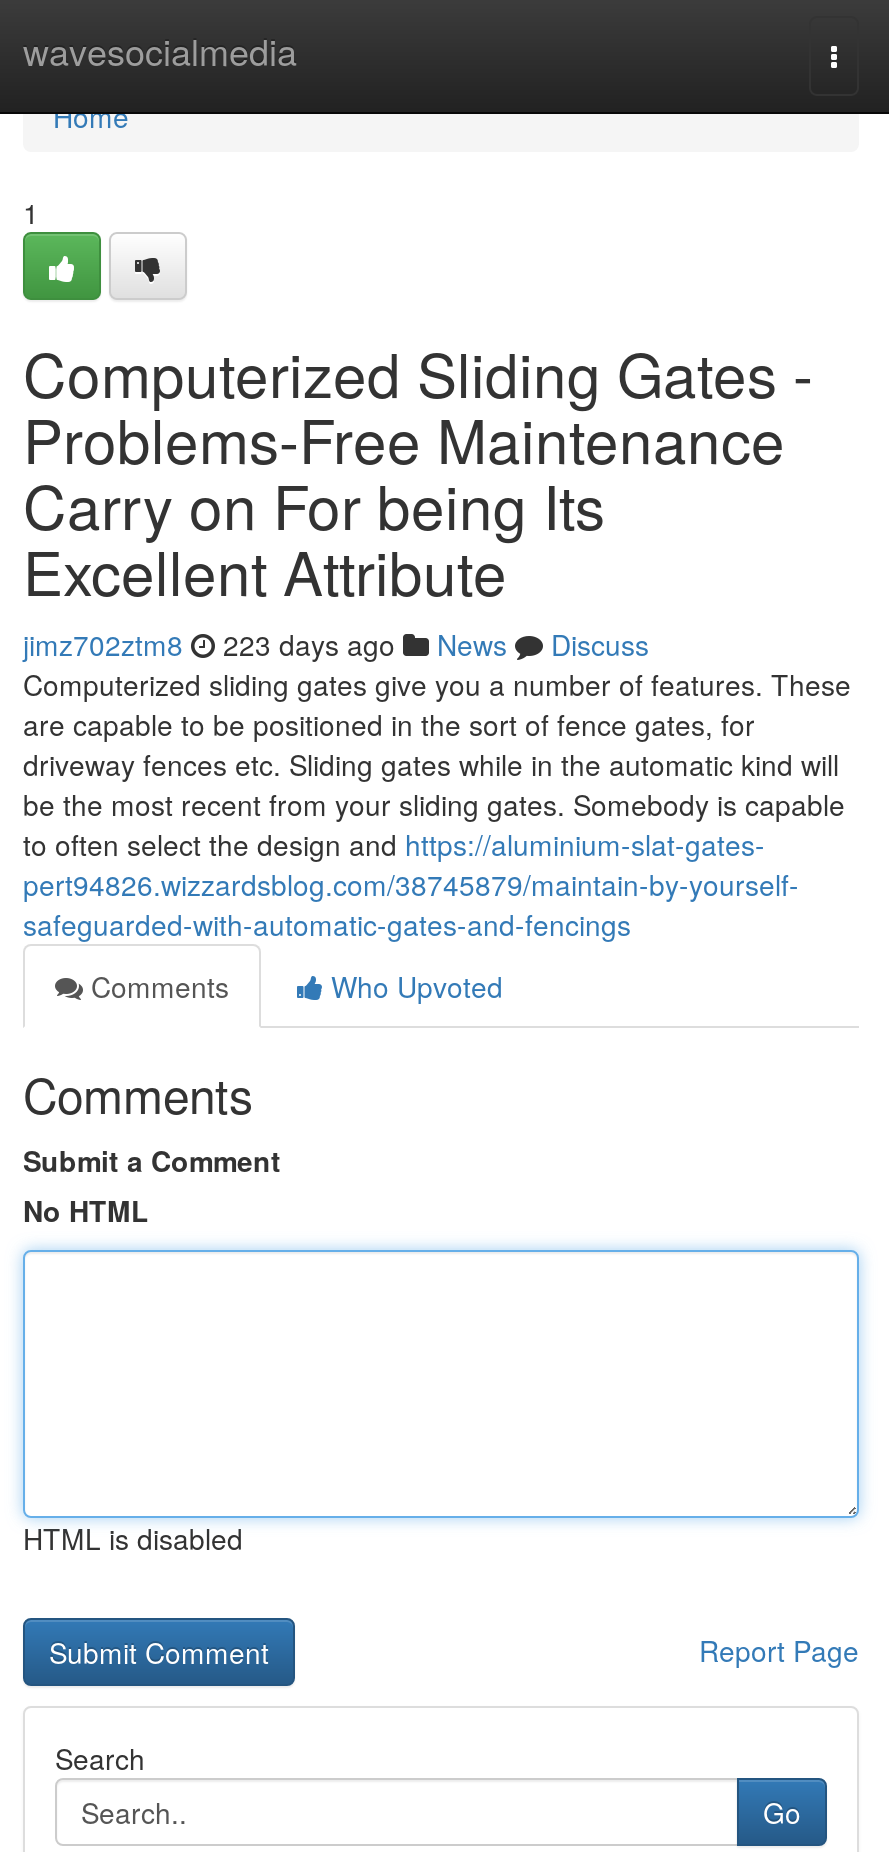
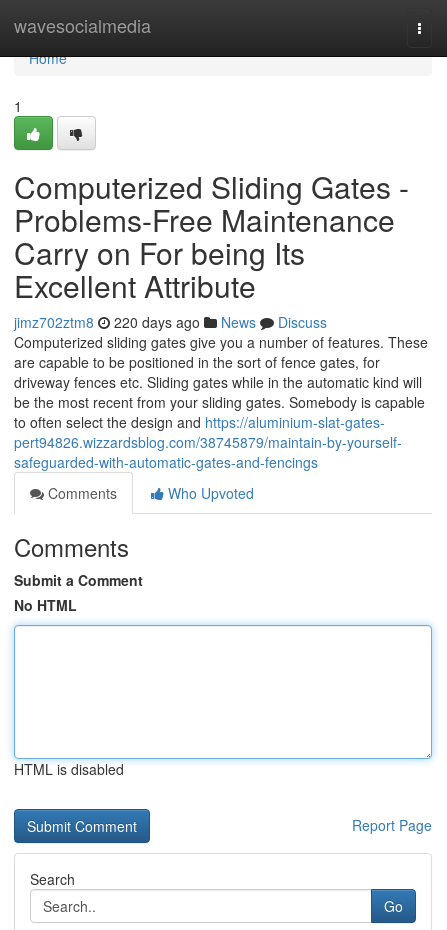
[23,624,649,664] jimz702ztm8 223 days ago News Discuss -> [14,312,327,332] jimz702ztm8 220 days ago News Discuss

